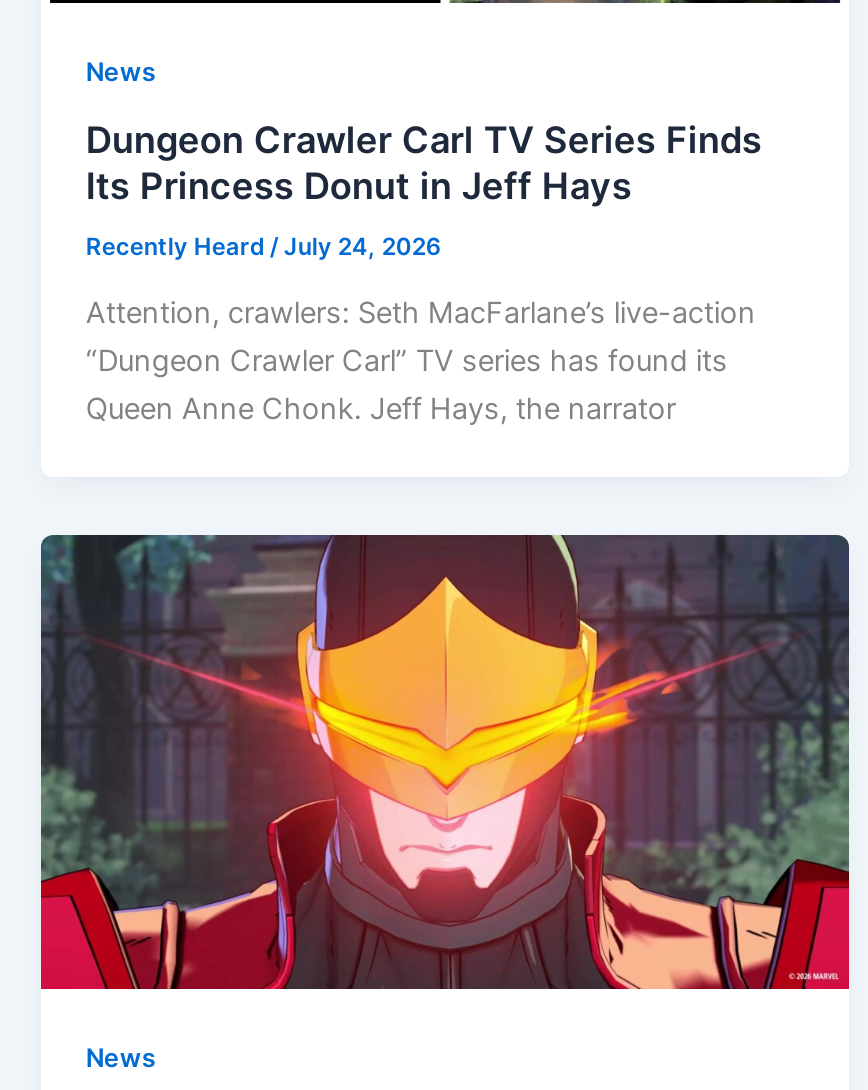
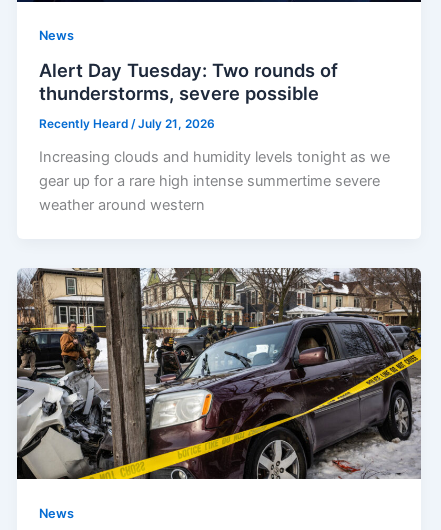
[86,118,762,208] Dungeon Crawler Carl TV Series Finds | Its Princess Donut in Jeff Hays -> [39,59,338,104] Alert Day Tuesday: Two rounds of | thunderstorms, severe possible
[86,234,442,262] Recently Heard / July 24, 2026 -> [39,117,215,131] Recently Heard / July 21, 2026
[86,296,756,428] Attention, crawlers: Seth MacFarlane’s live-action | “Dungeon Crawler Carl” TV series has found its | Queen Anne Chonk. Jeff Hays, the narrator -> [39,148,390,214] Increasing clouds and humidity levels tonight as we | gear up for a rare high intense summertime severe | weather around western
[39,534,851,992] [image] -> [16,267,422,480] [image]

